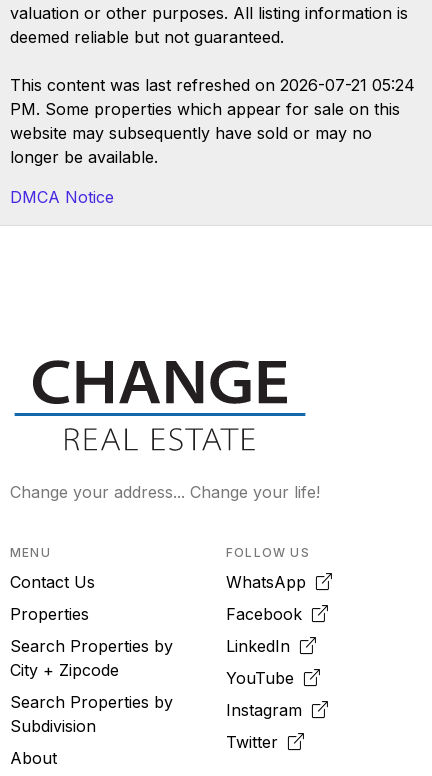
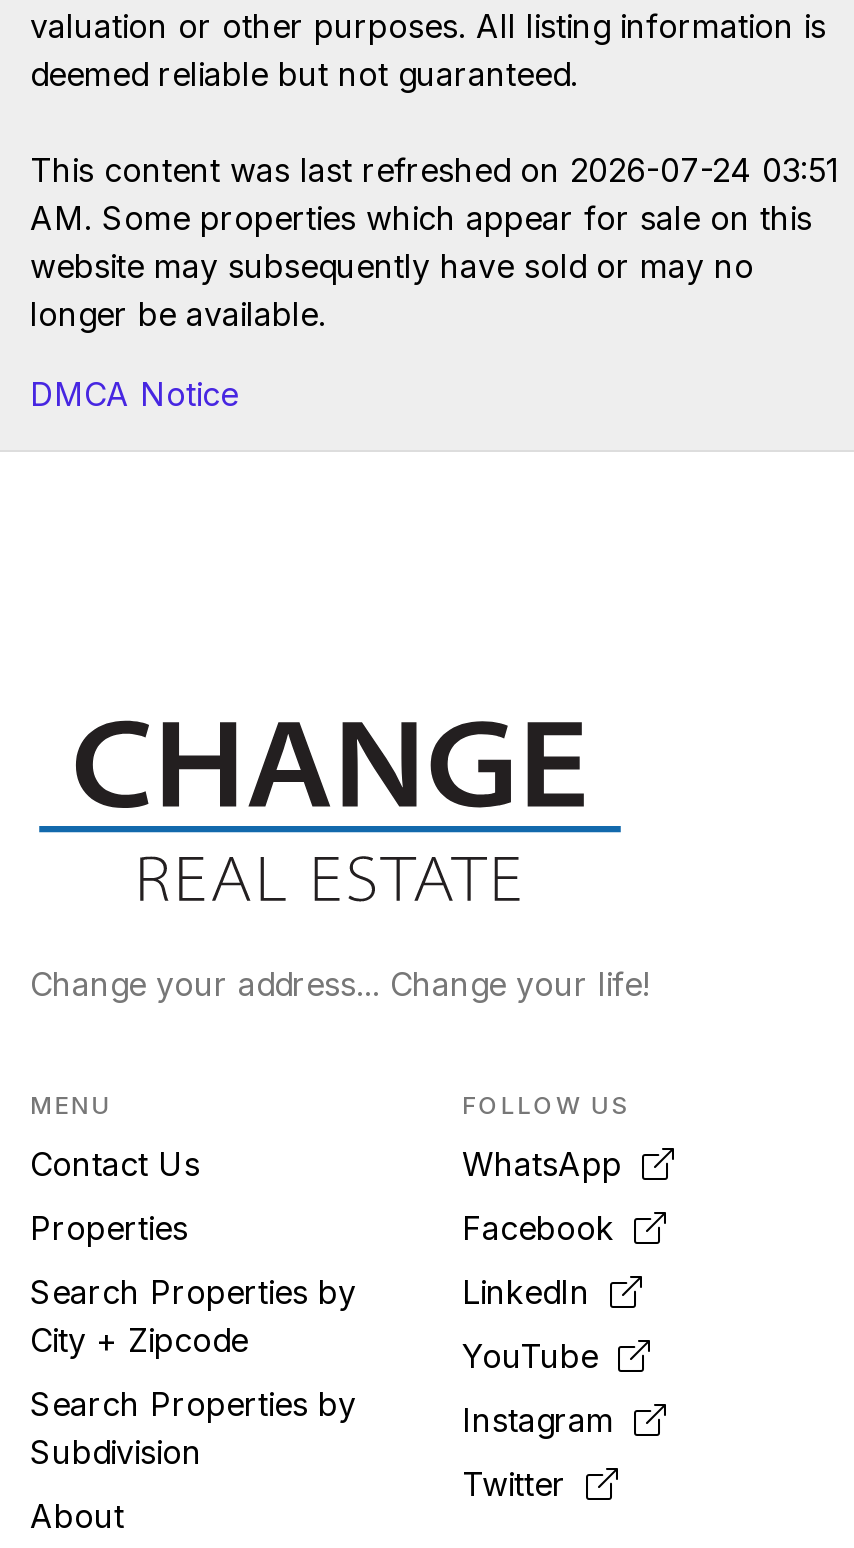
[10,75,415,95] This content was last refreshed on 2026-07-21 05:24 -> [30,149,840,189] This content was last refreshed on 2026-07-24 03:51
[10,99,400,119] PM. Some properties which appear for sale on this -> [30,197,812,237] AM. Some properties which appear for sale on this

